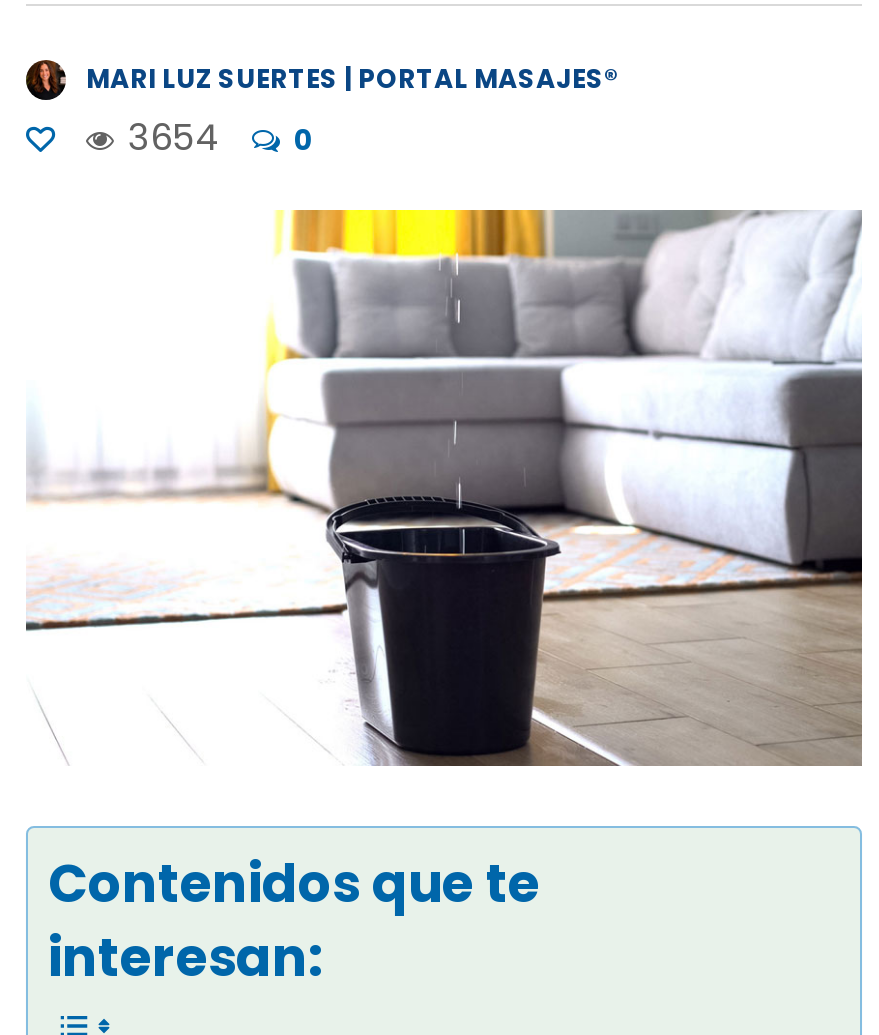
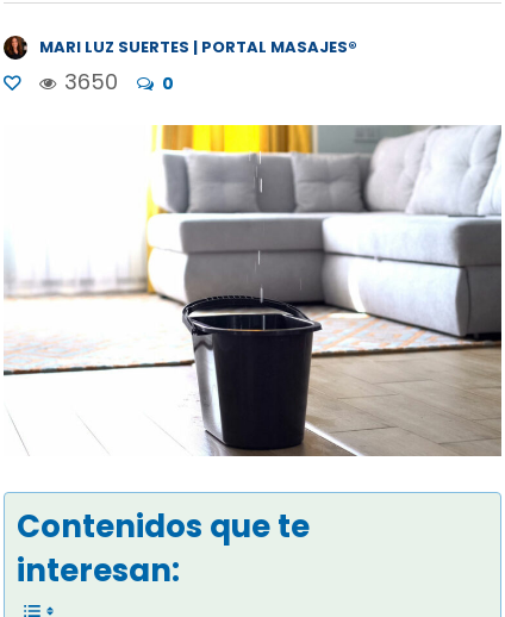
[128,112,314,162] 3654 0 -> [64,67,174,96] 3650 0

